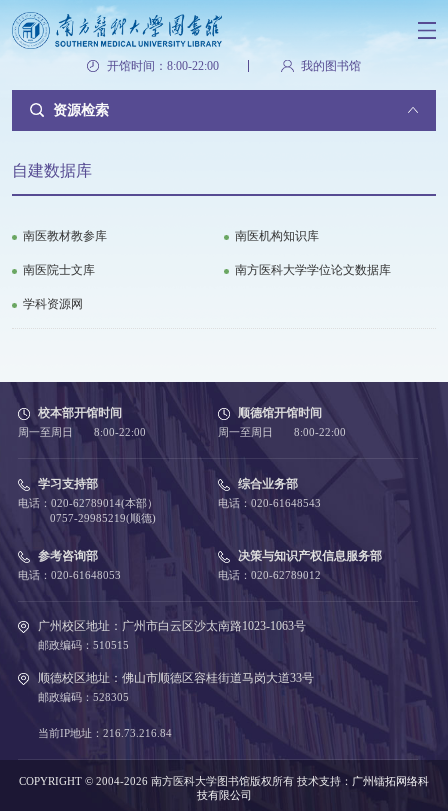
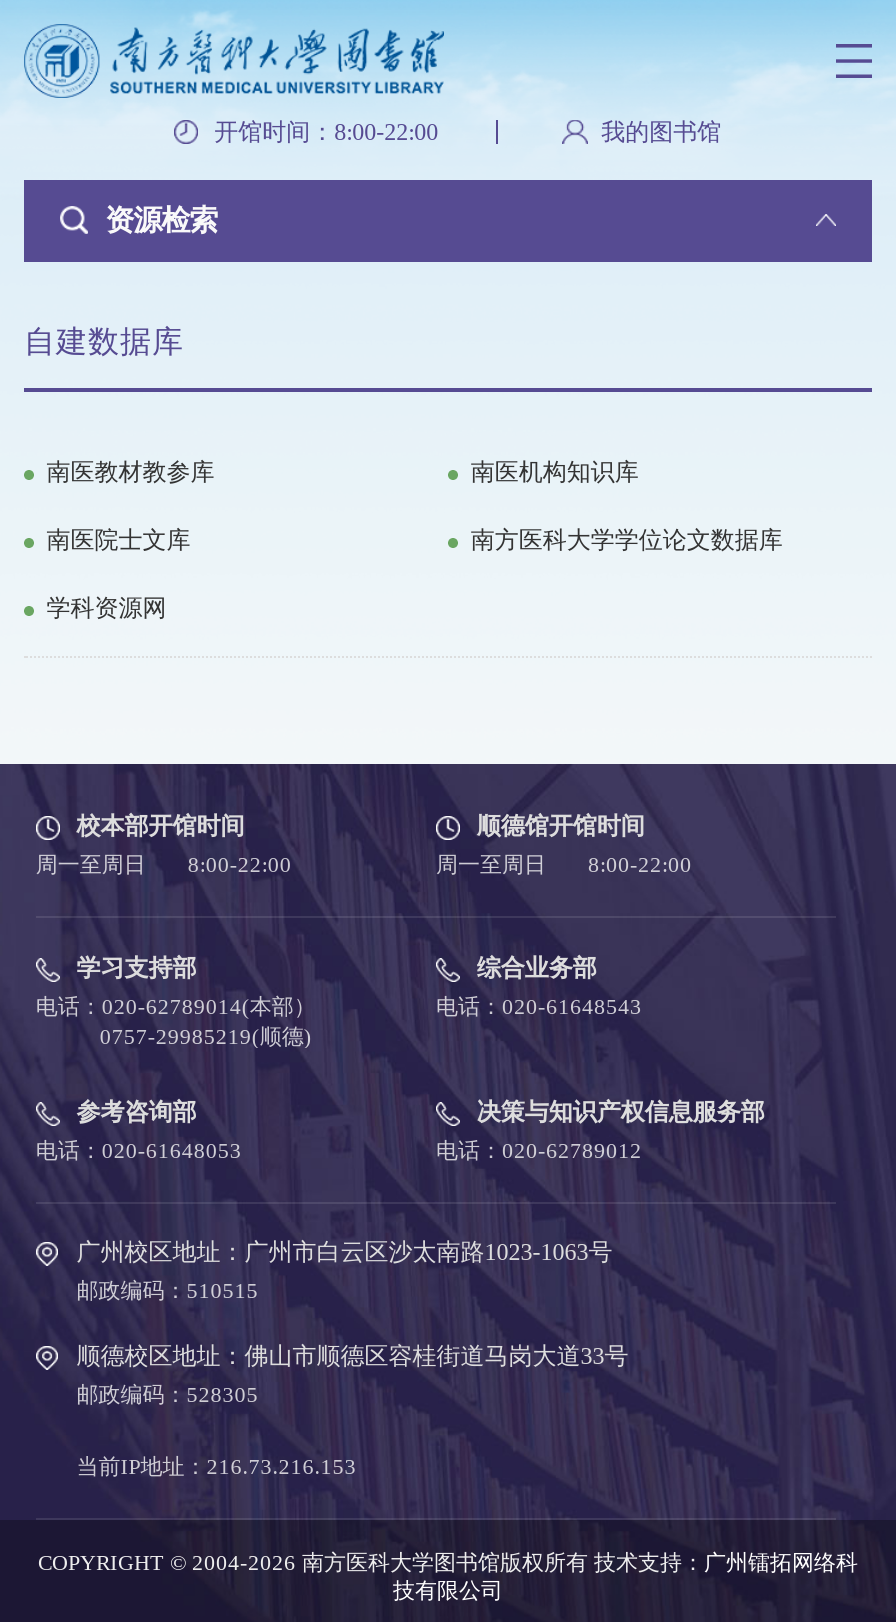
[38,727,172,739] 当前IP地址：216.73.216.84 -> [76,1455,356,1479] 当前IP地址：216.73.216.153

